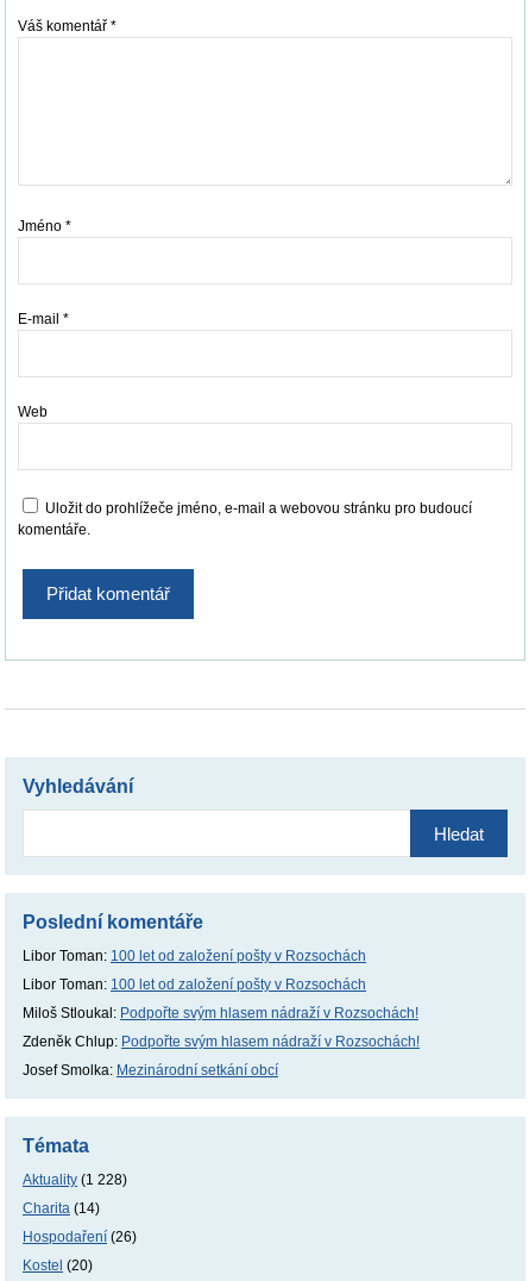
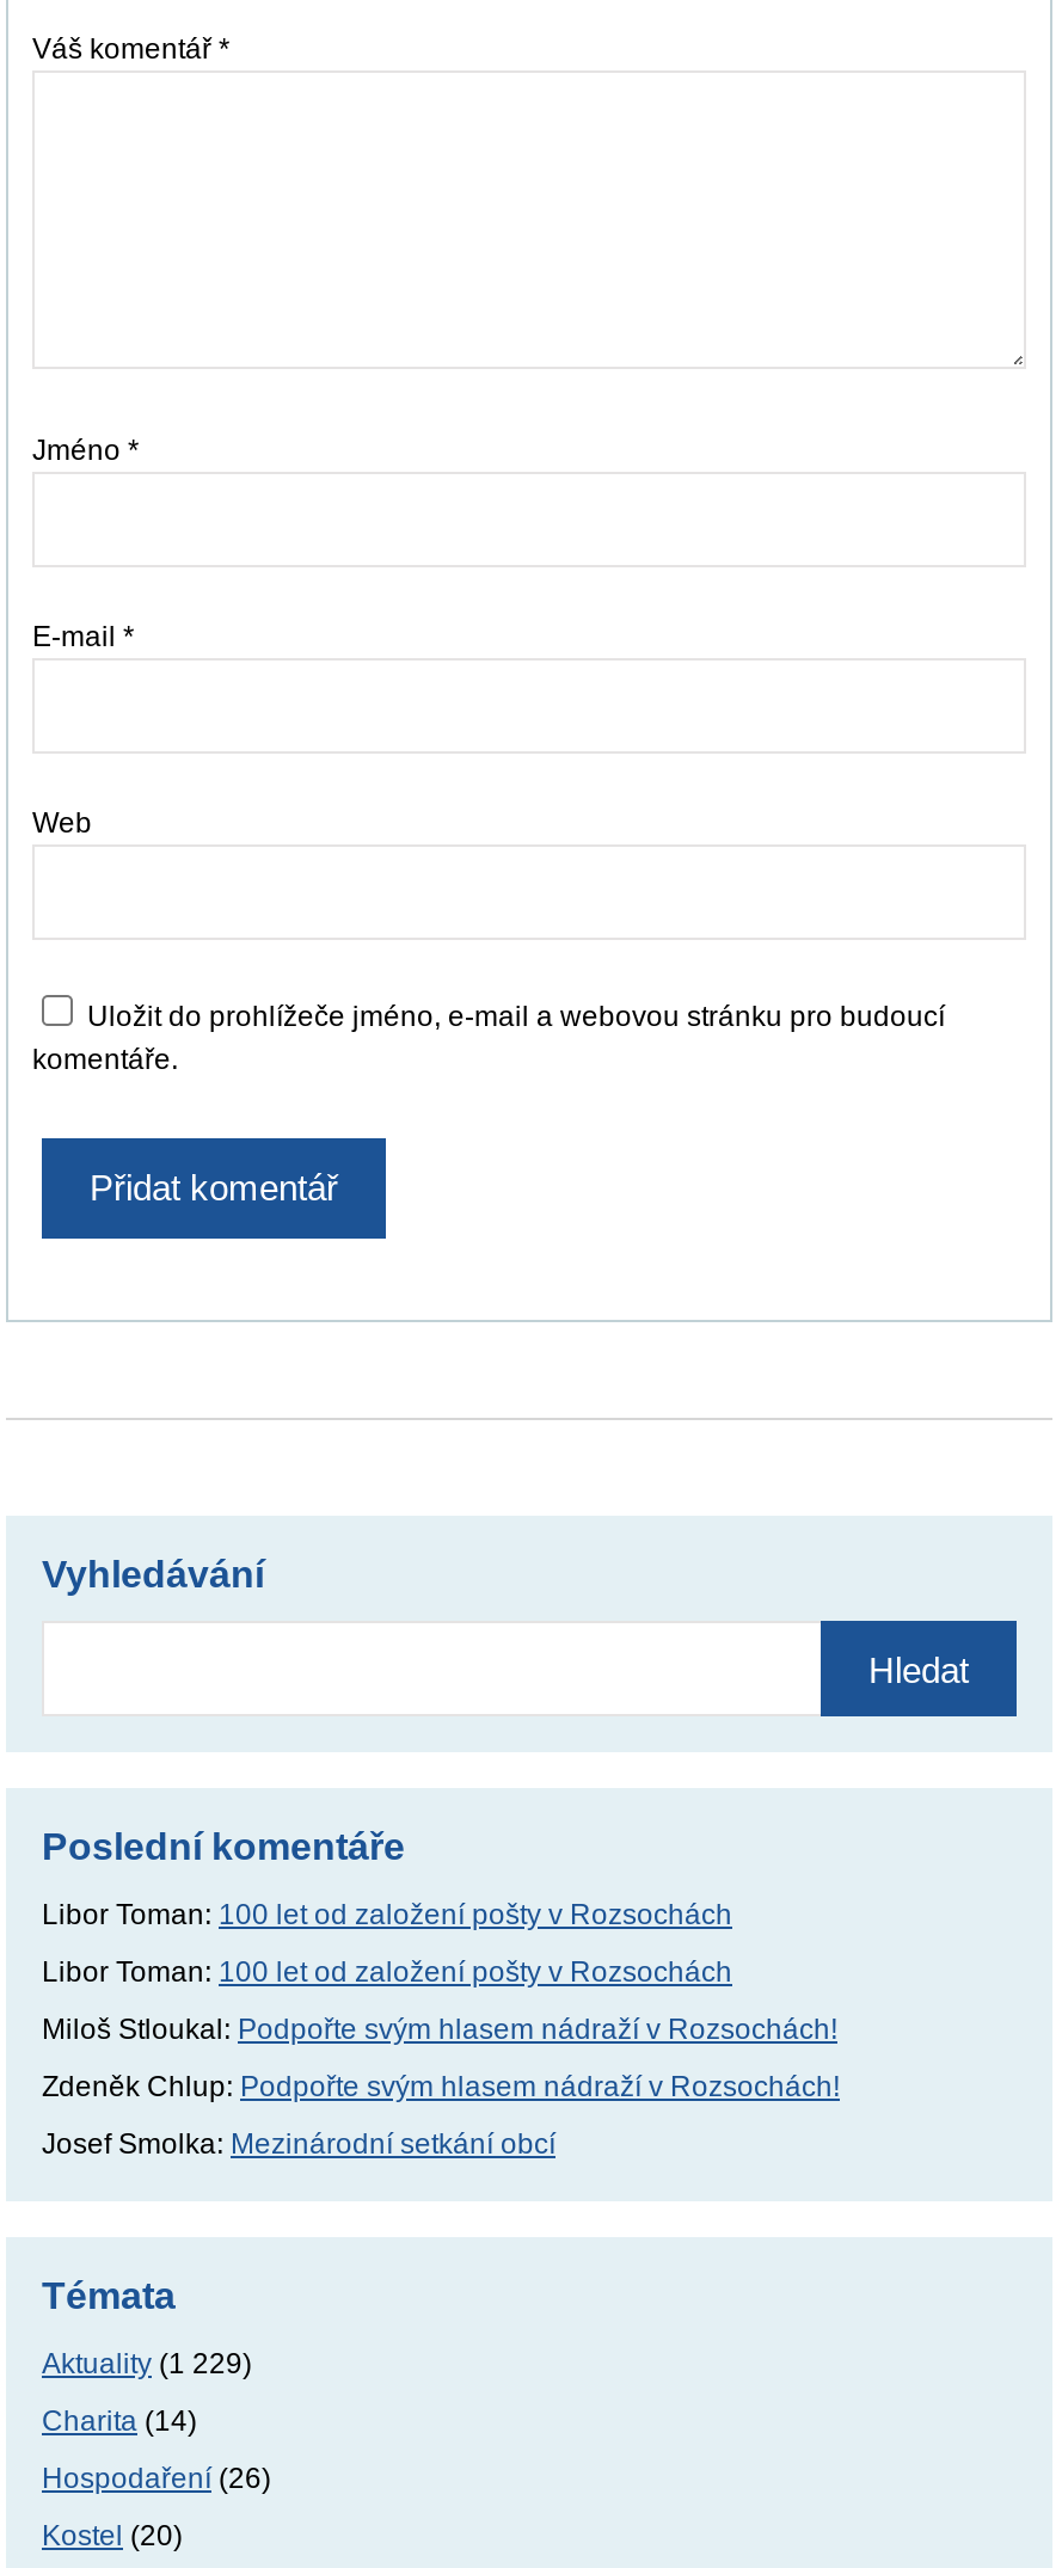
[23,1172,127,1188] Aktuality (1 228) -> [42,2348,252,2382] Aktuality (1 229)

